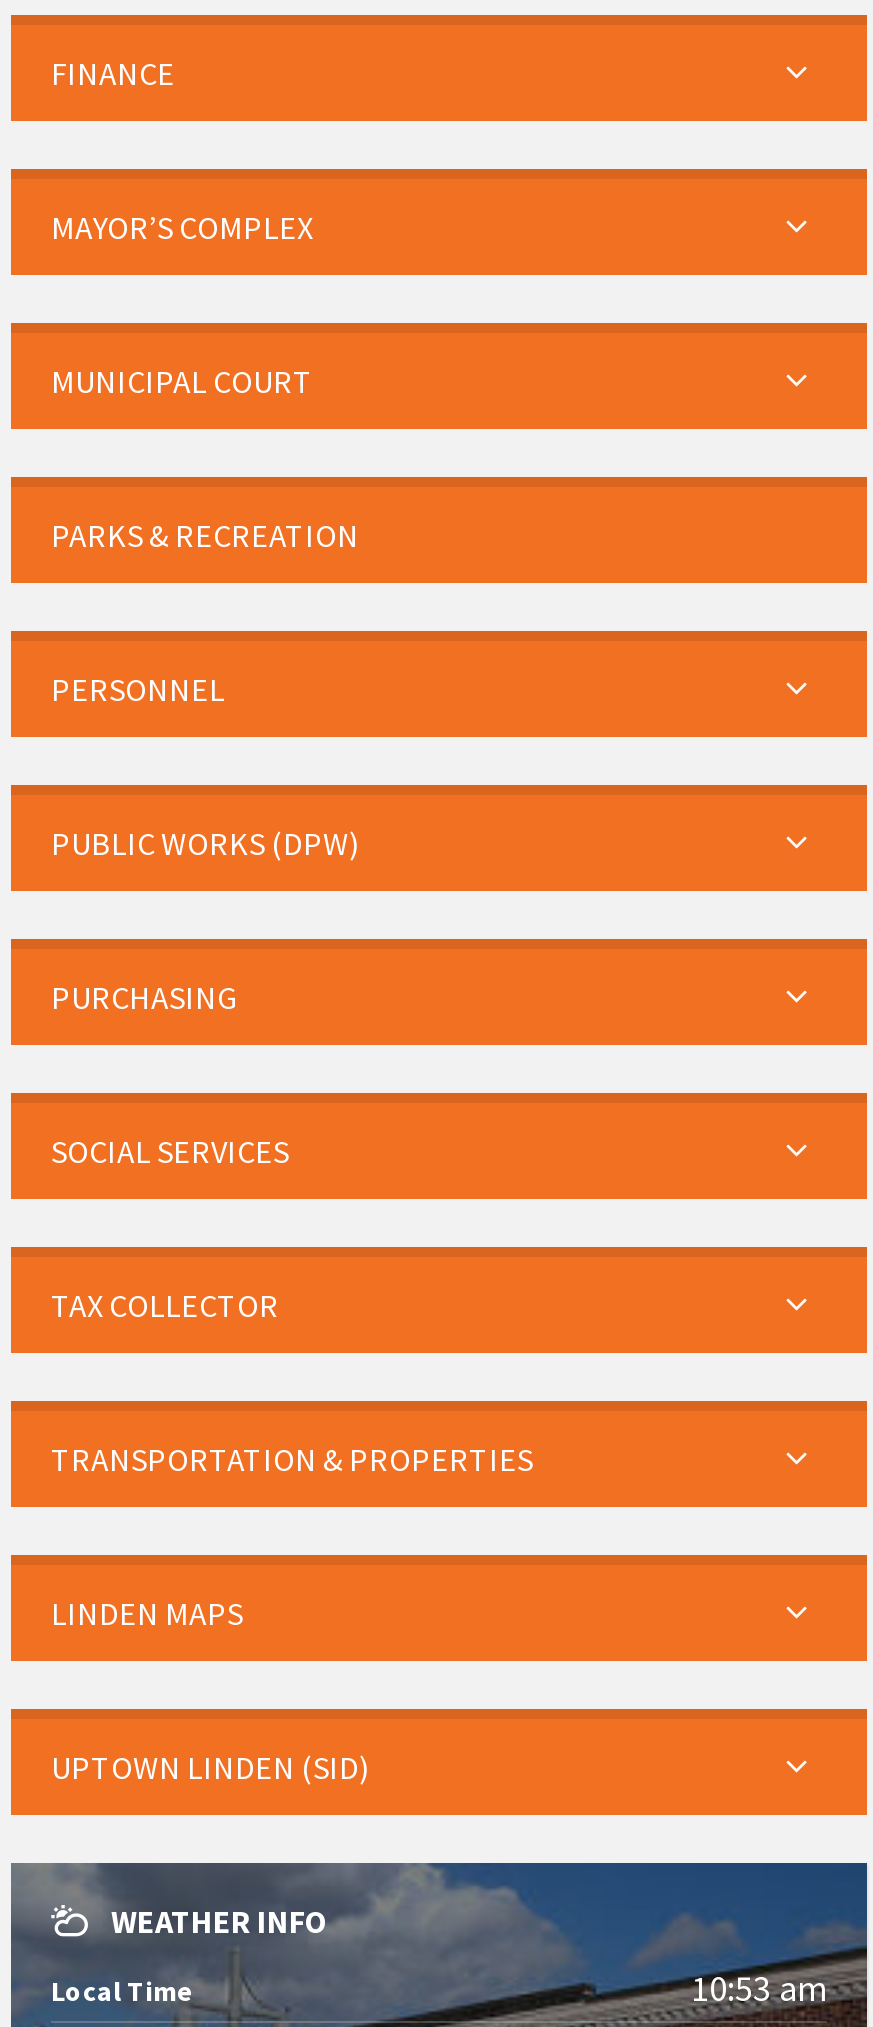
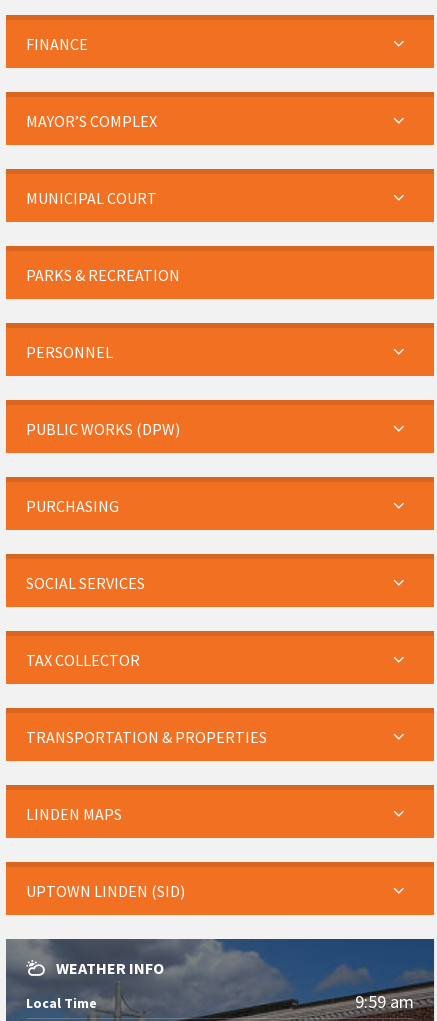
[691,1965,827,2011] 10:53 am -> [355,990,414,1013] 9:59 am

